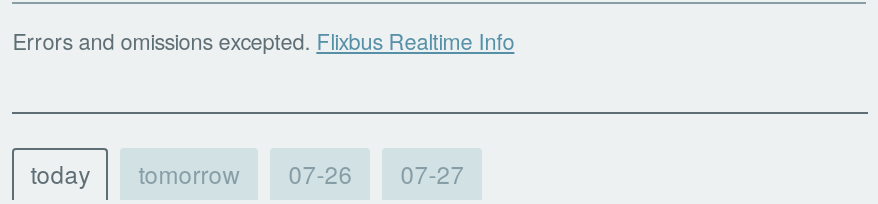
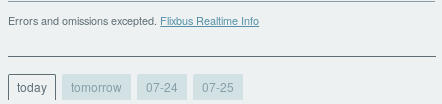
[288,156,352,190] 07-26 -> [146,78,178,95] 07-24
[400,156,464,190] 07-27 -> [202,78,234,95] 07-25

